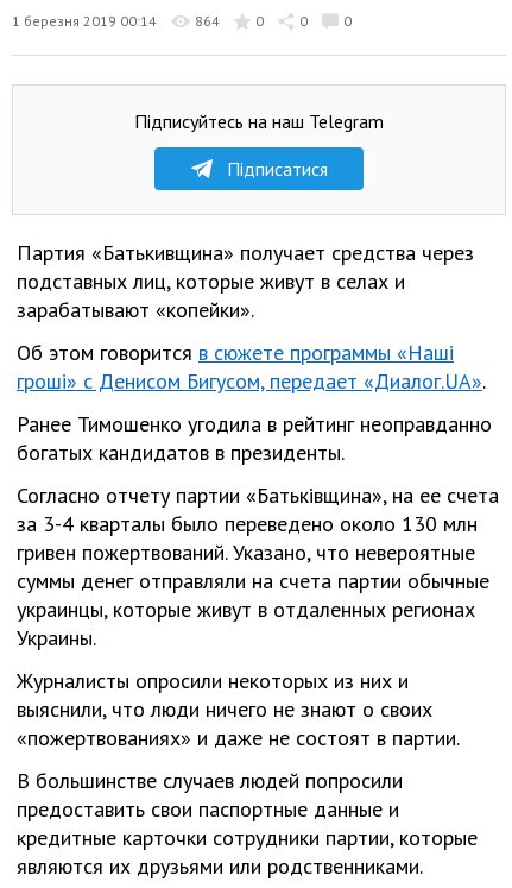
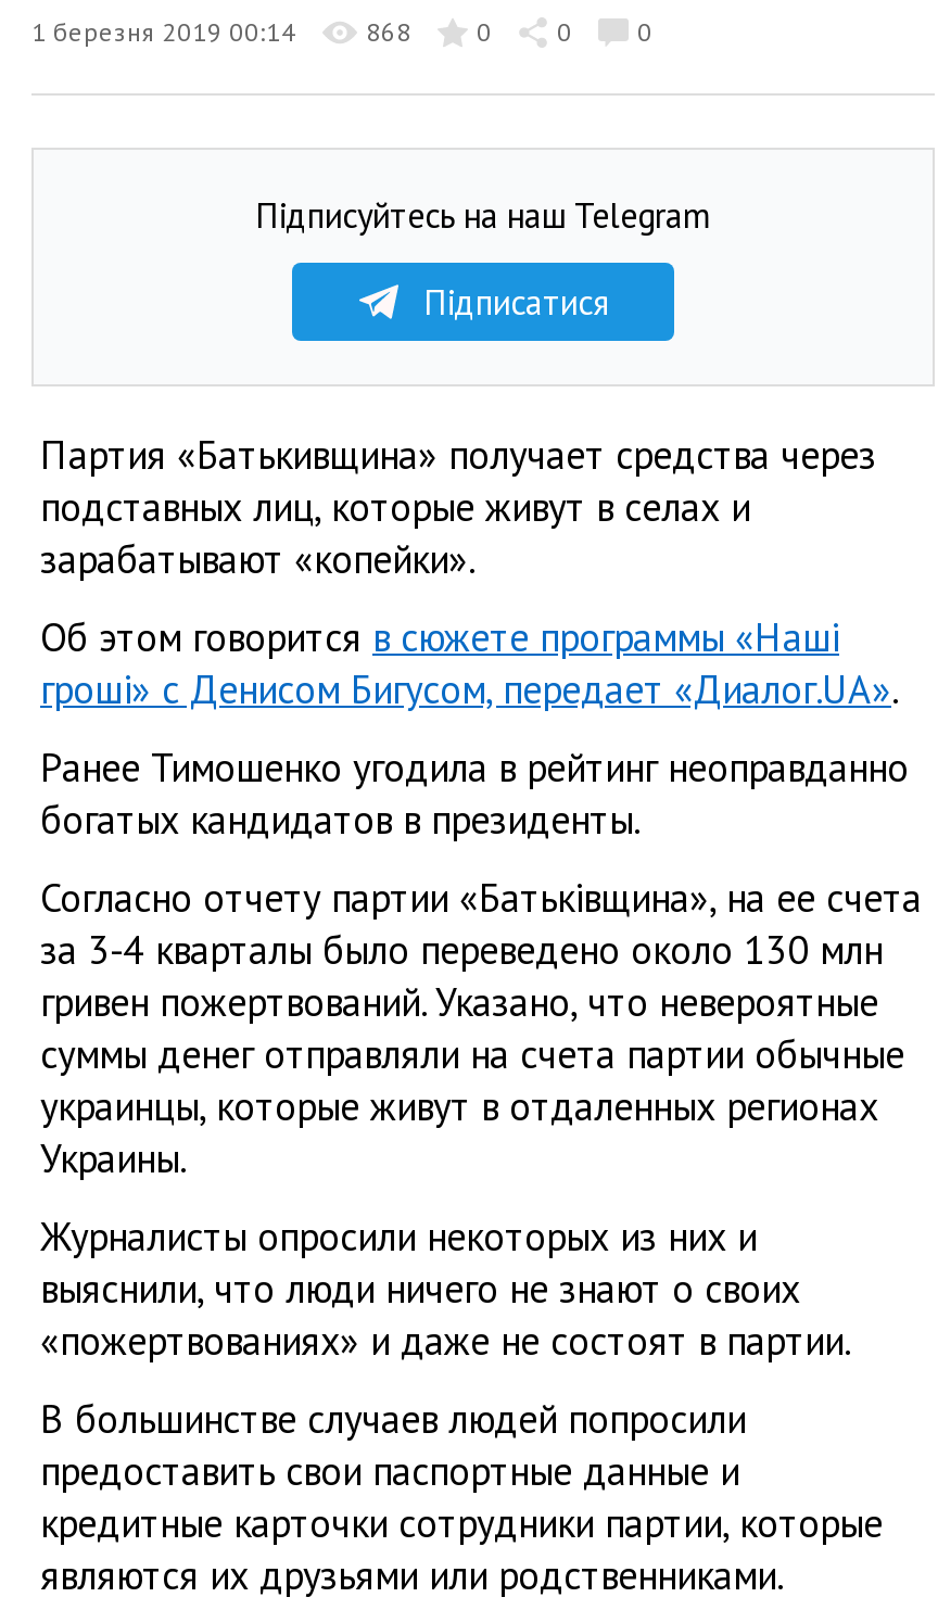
[195,12,352,30] 864 0 0 0 -> [366,15,652,48] 868 0 0 0

